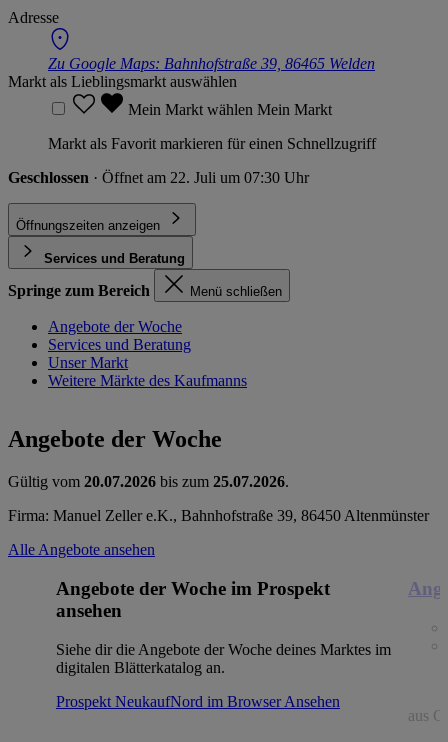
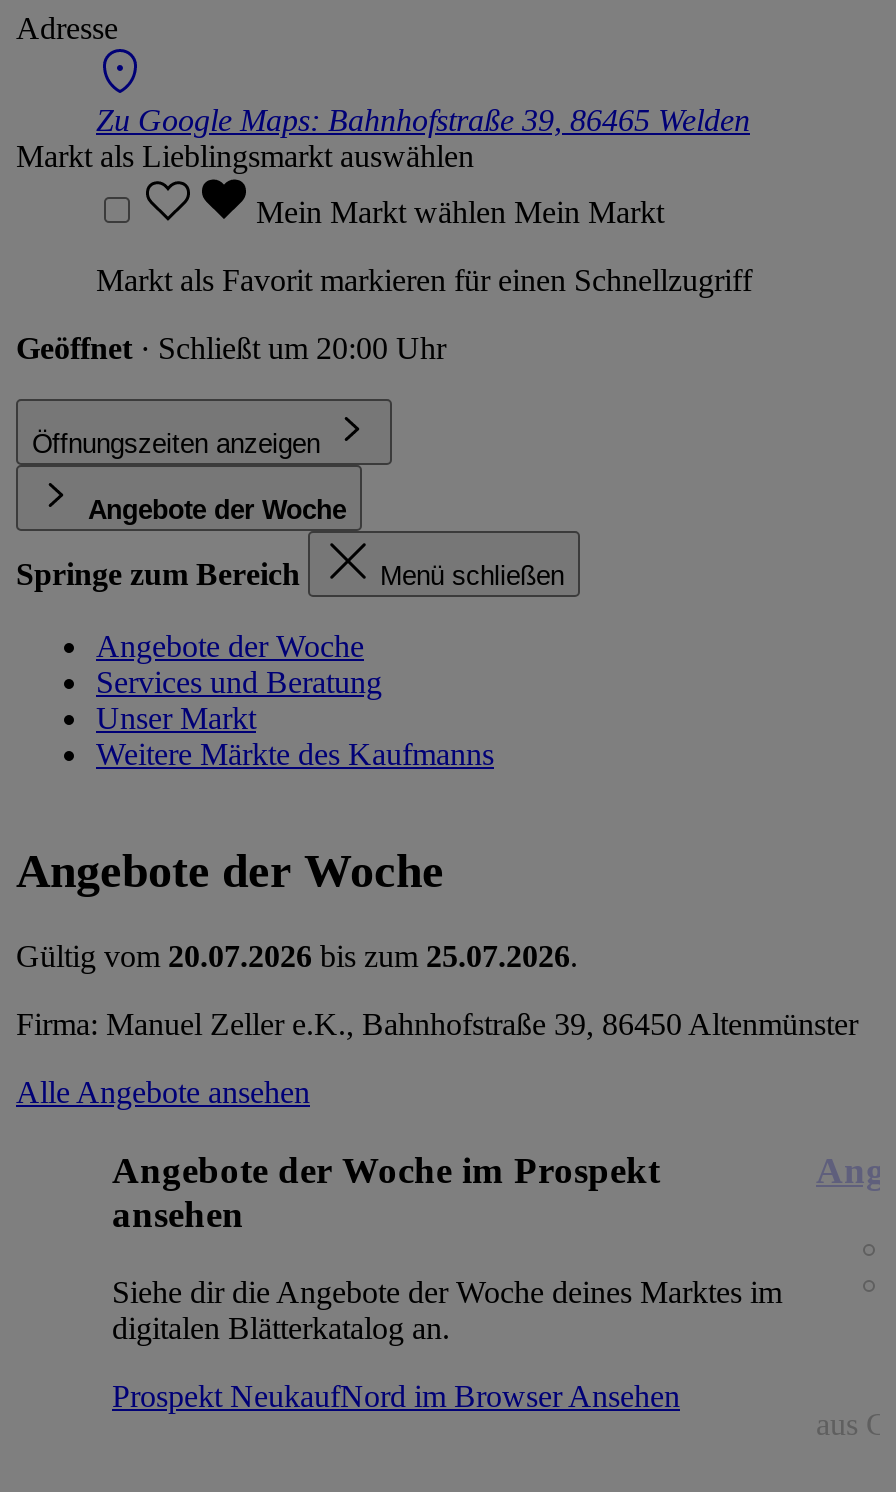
[8,168,309,185] Geschlossen · Öffnet am 22. Juli um 07:30 Uhr -> [16,330,446,364] Geöffnet · Schließt um 20:00 Uhr
[44,250,185,265] Services und Beratung -> [88,494,346,524] Angebote der Woche

